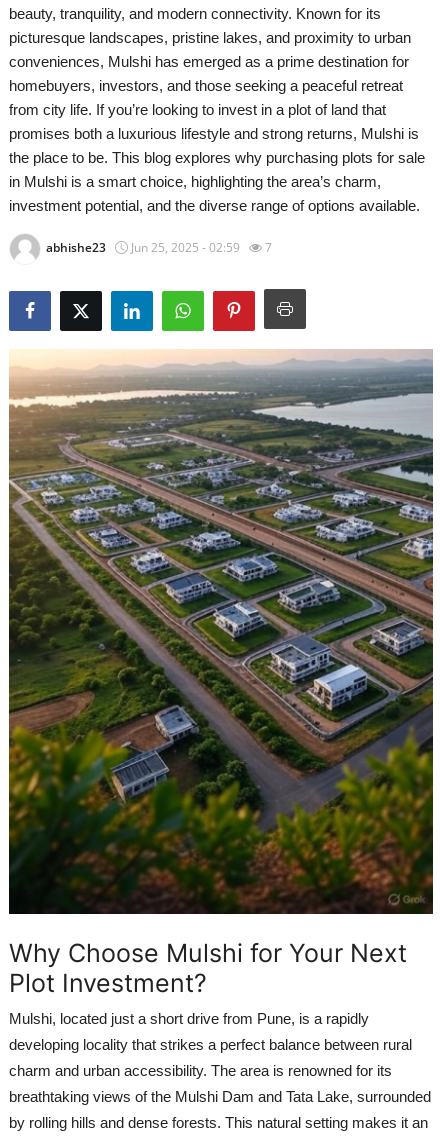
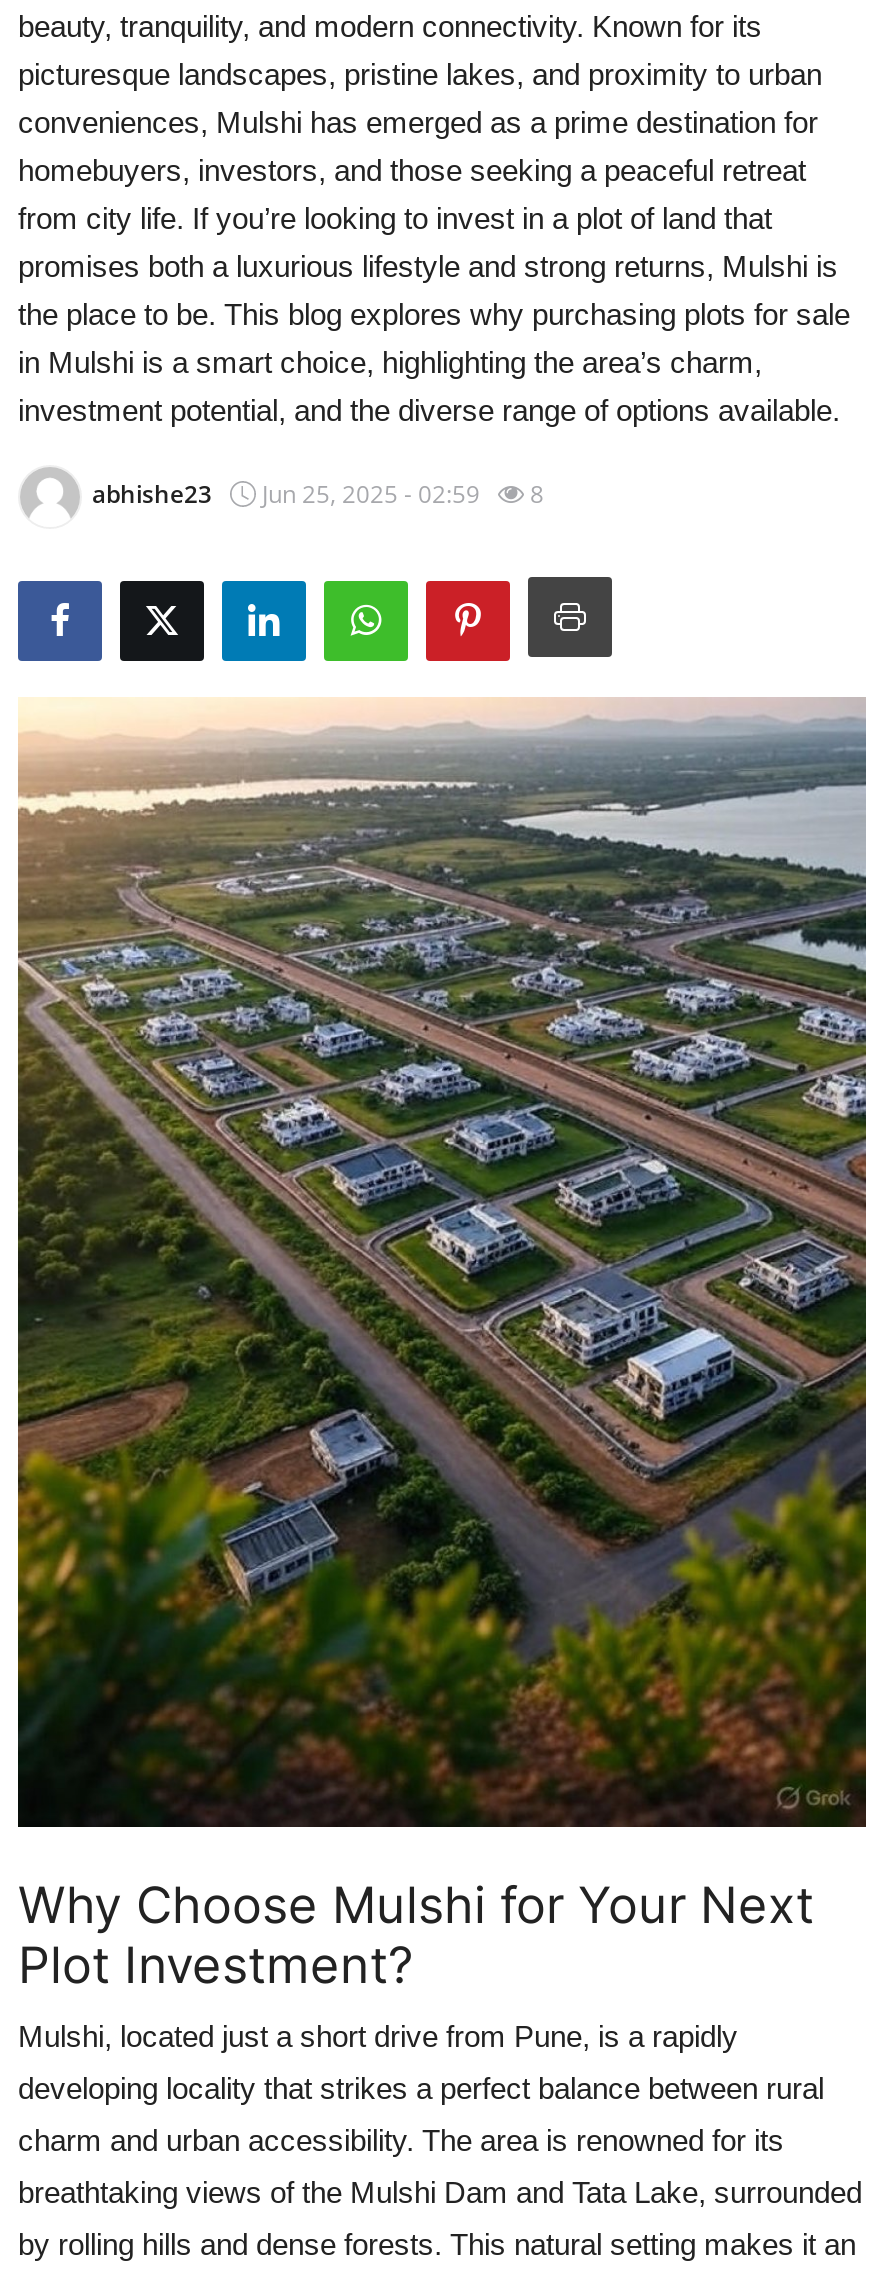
[46,239,272,256] abhishe23 Jun 25, 2025 - 02:59 7 -> [92,477,544,511] abhishe23 Jun 25, 2025 - 02:59 8

